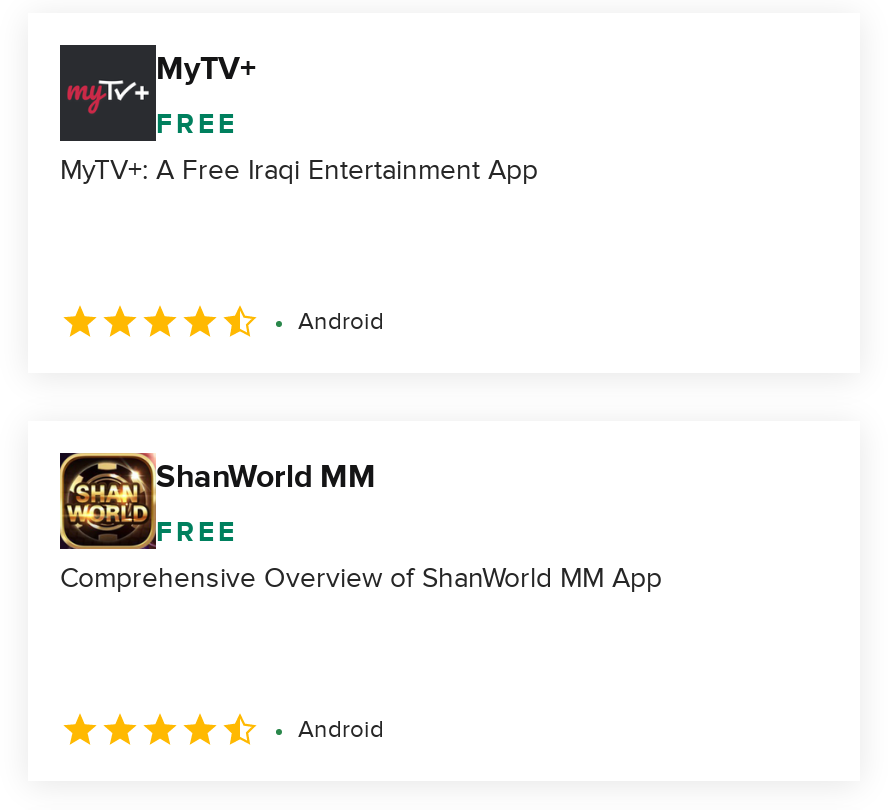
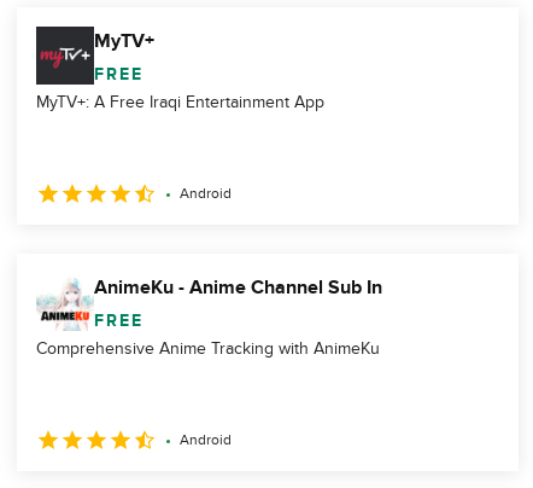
[58,451,376,547] [image] | ShanWorld MM -> [36,273,382,330] [image] | AnimeKu - Anime Channel Sub In
[60,561,662,595] Comprehensive Overview of ShanWorld MM App -> [36,338,380,359] Comprehensive Anime Tracking with AnimeKu

